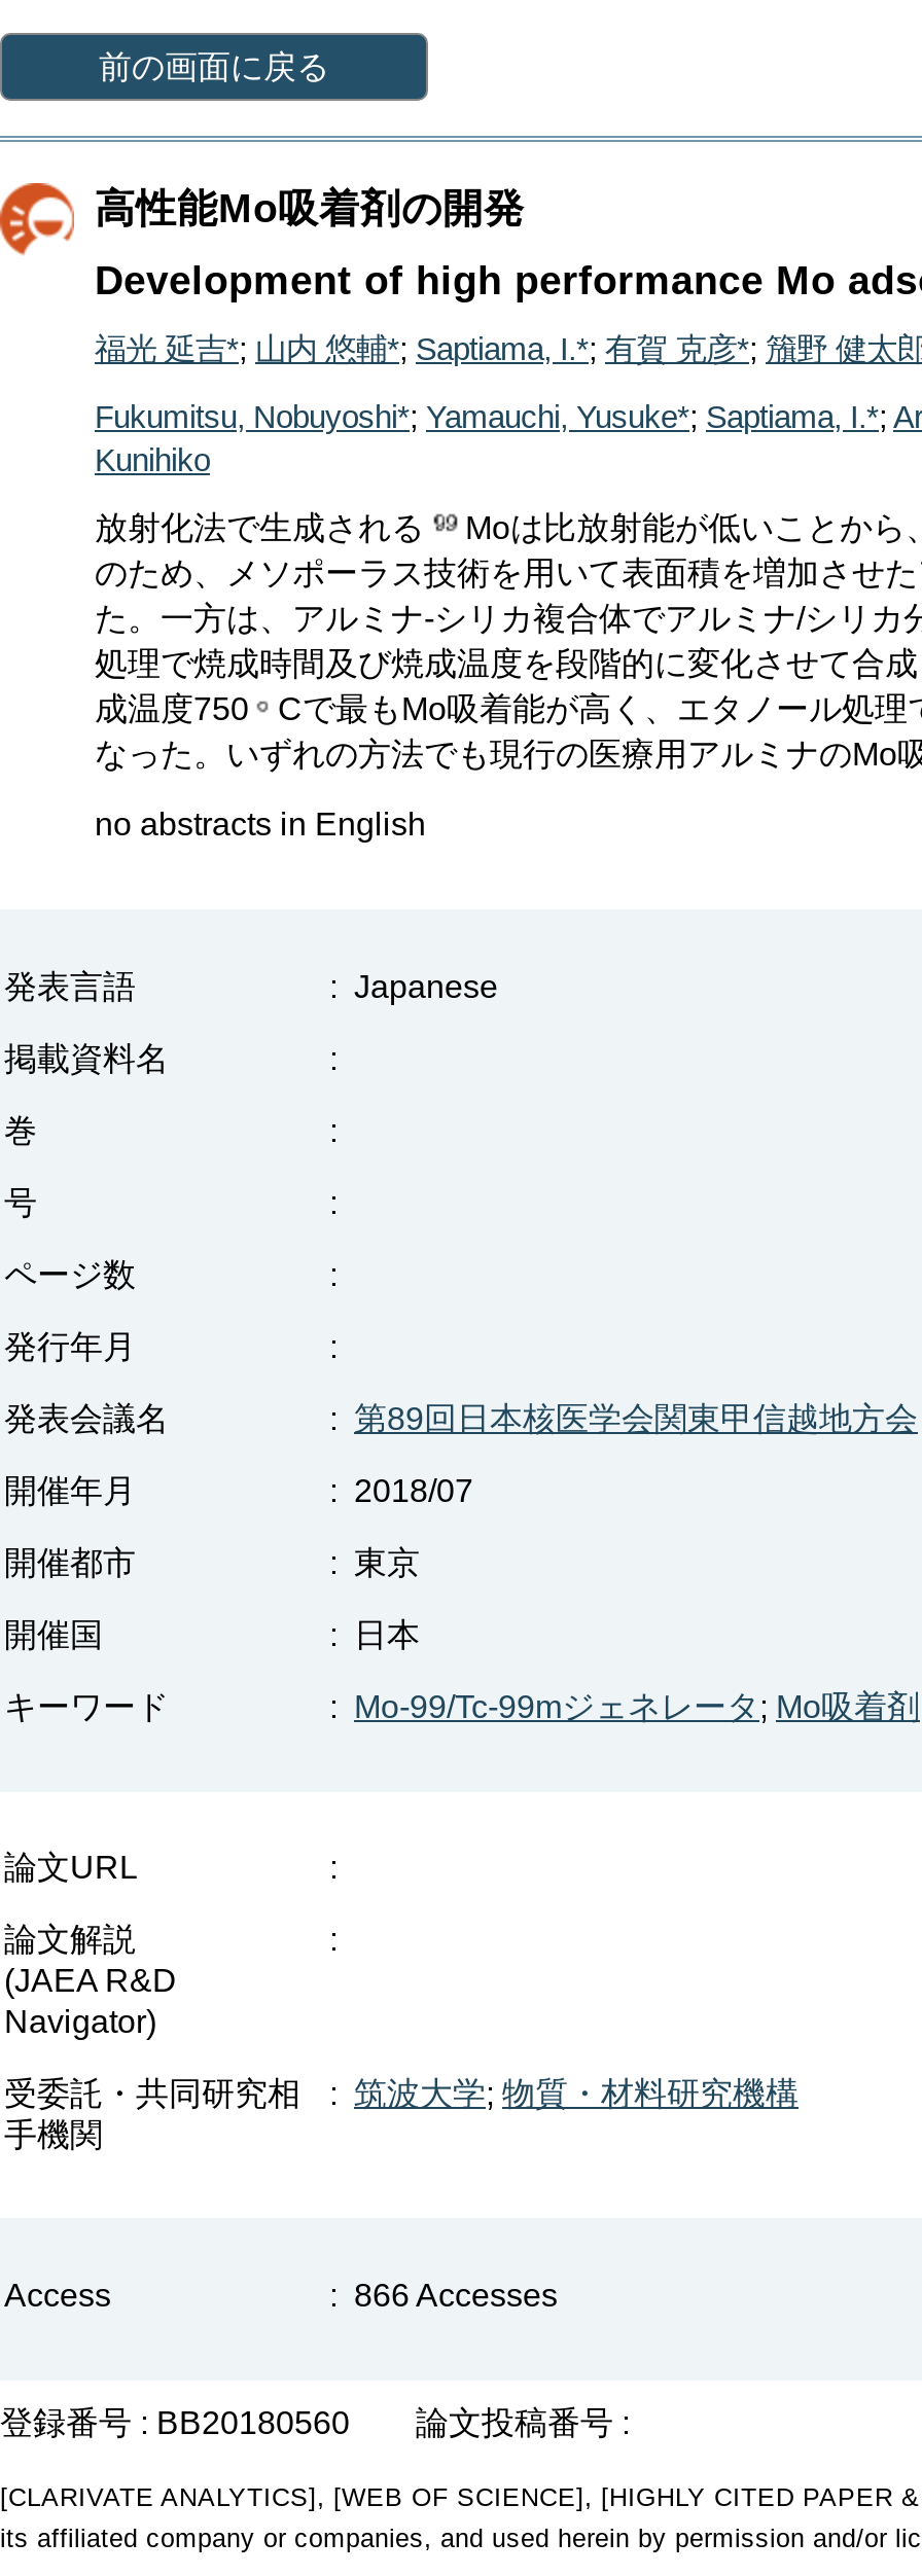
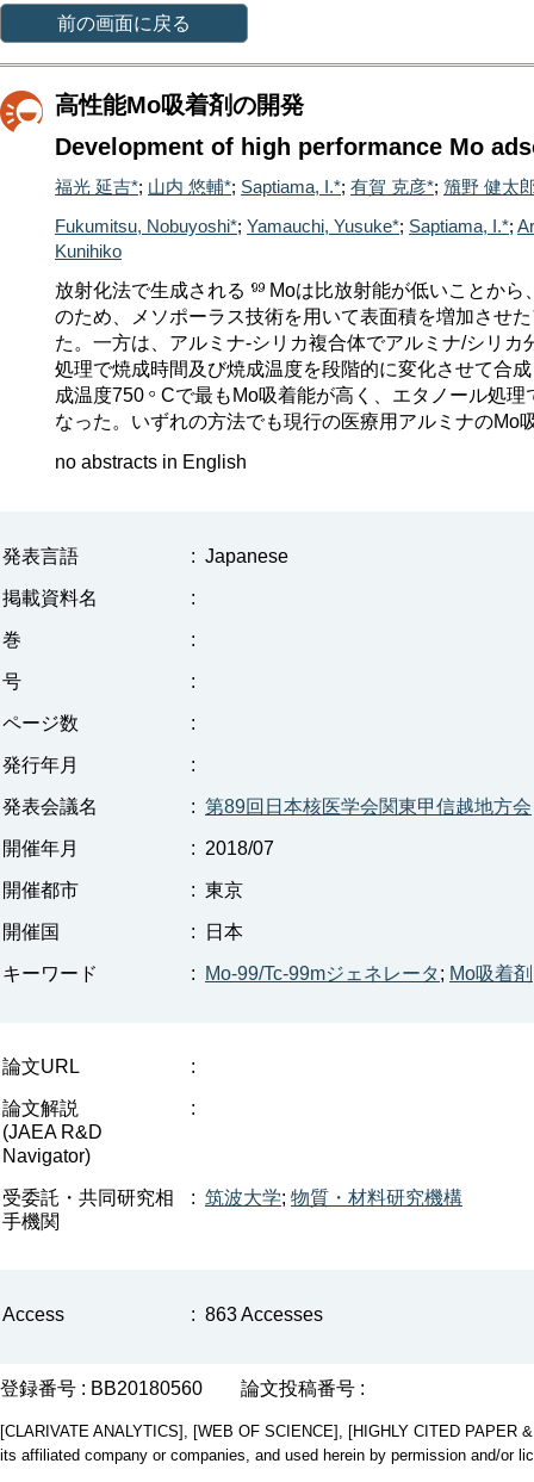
[329,2277,558,2312] : 866 Accesses -> [191,1304,323,1324] : 863 Accesses

